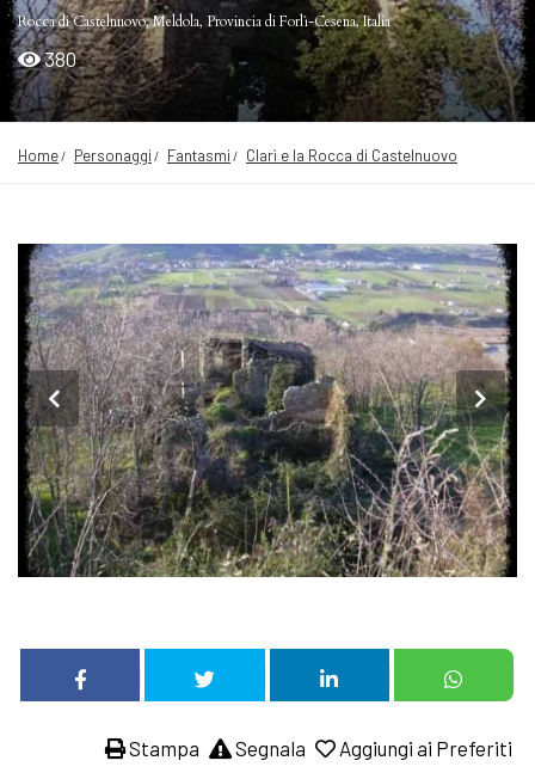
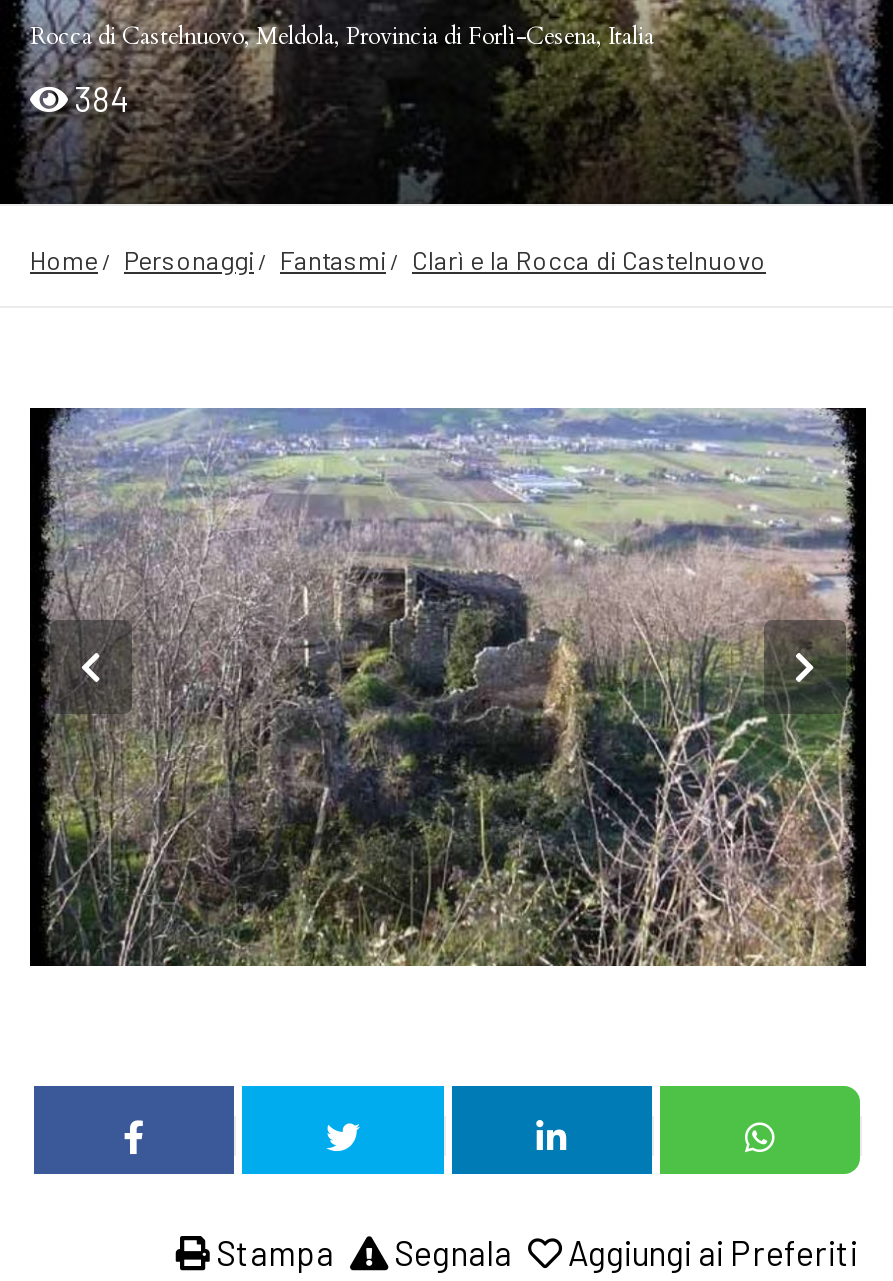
[41,46,76,70] 380 -> [68,78,128,118] 384

